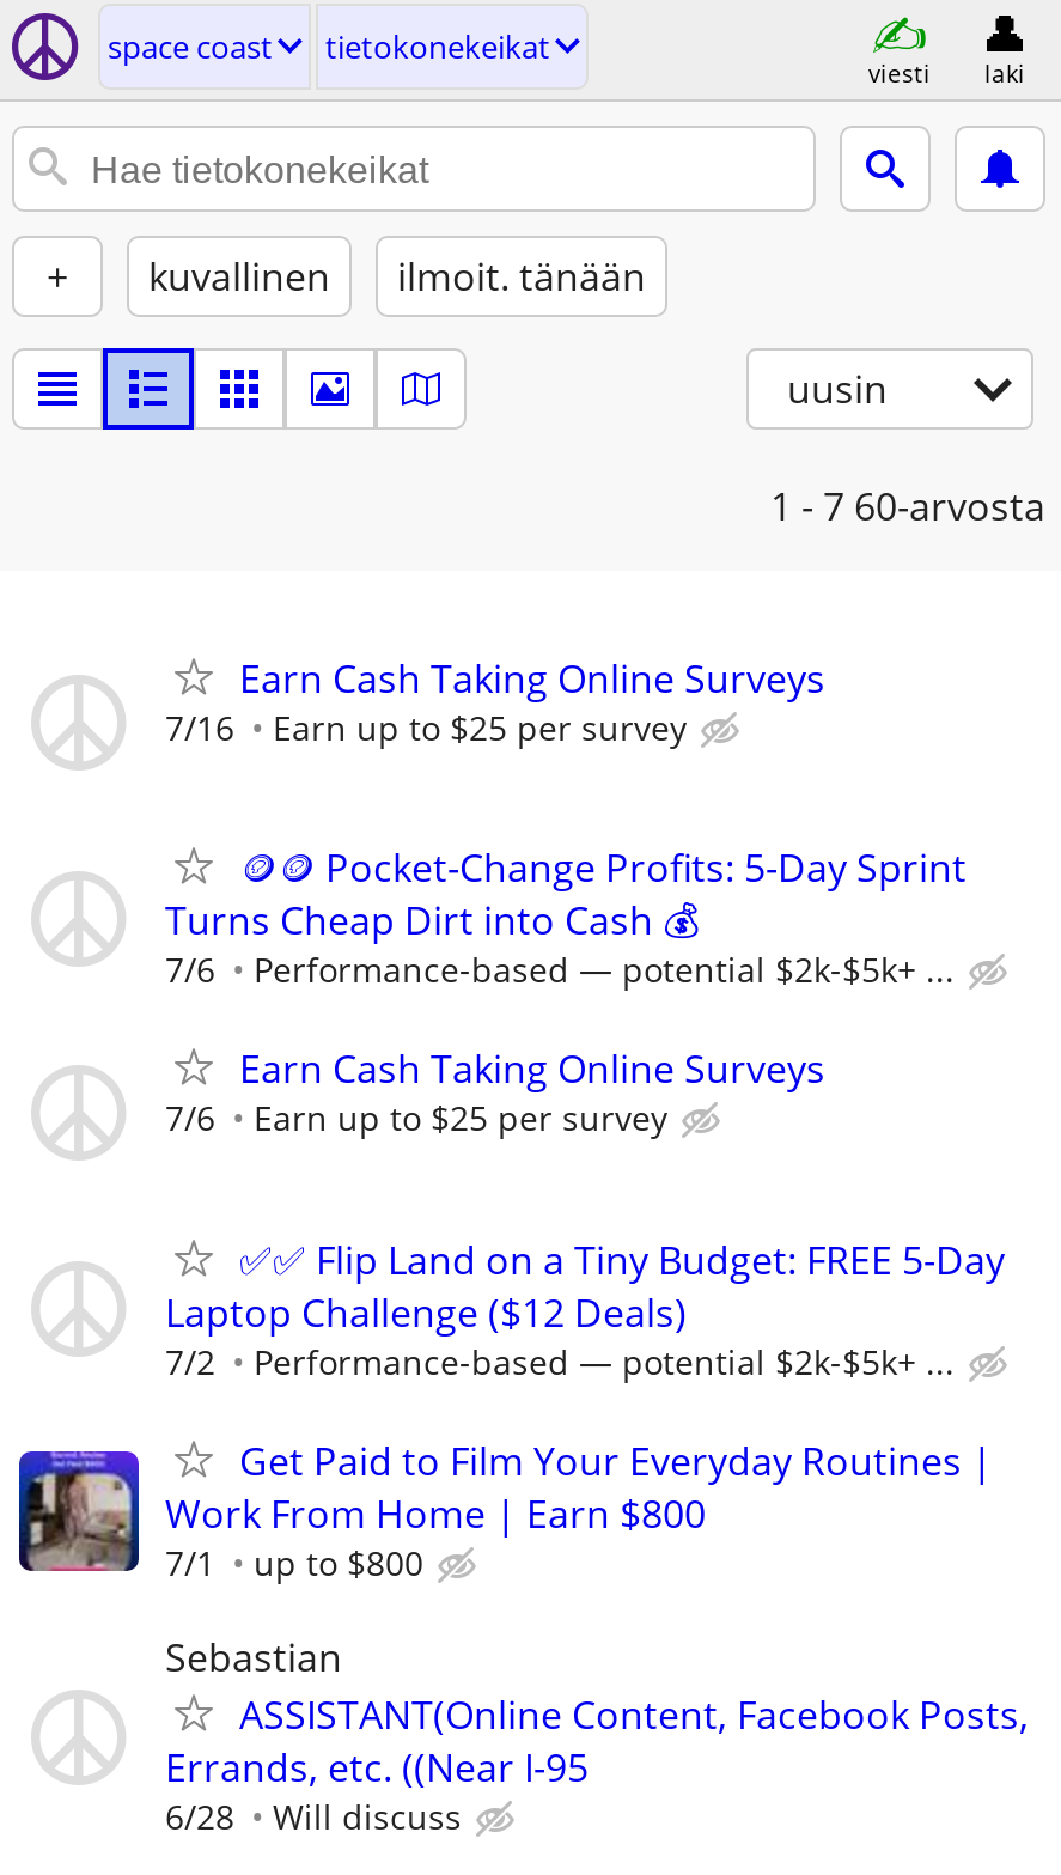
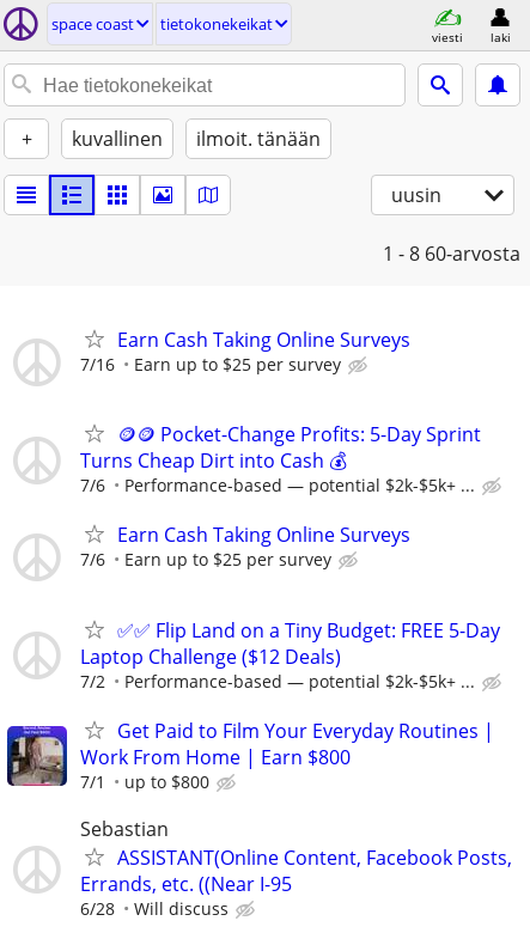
[770,480,1045,532] 1 - 7 60-arvosta -> [383,240,520,267] 1 - 8 60-arvosta

